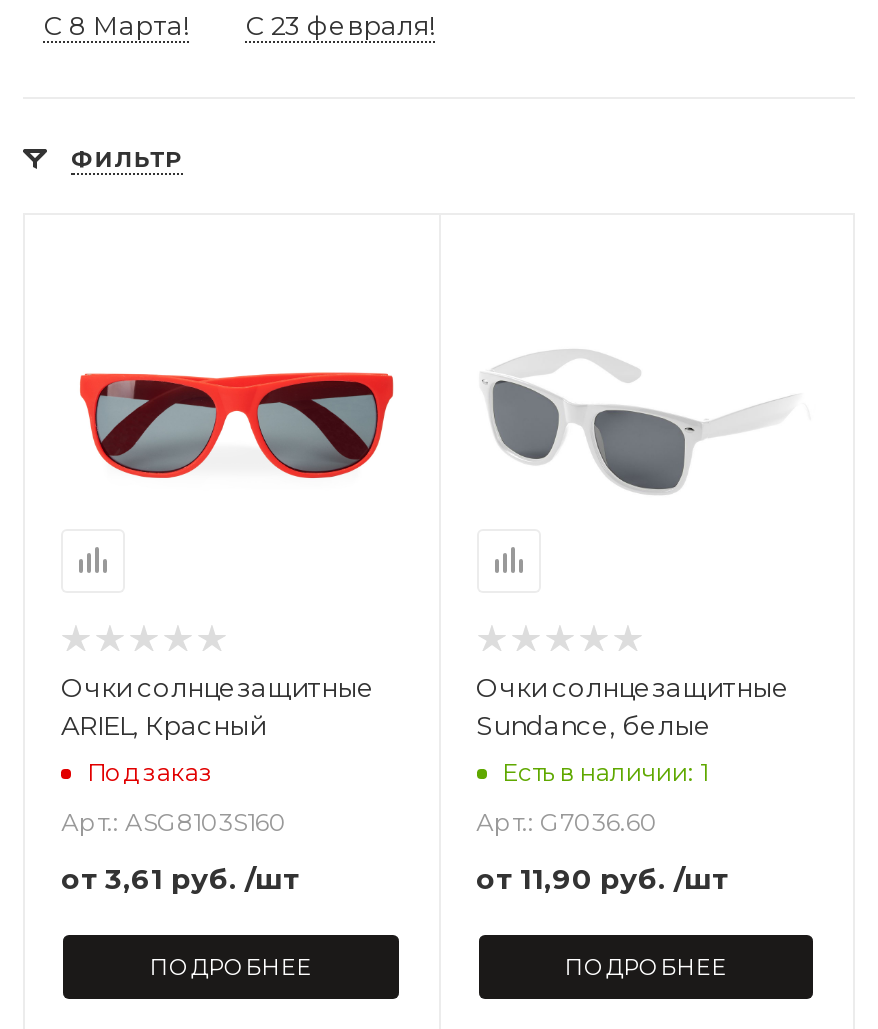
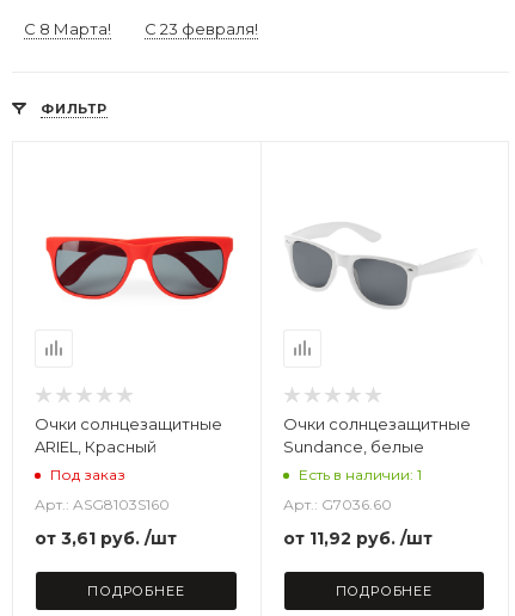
[476,860,728,896] от 11,90 руб. /шт -> [283,527,432,549] от 11,92 руб. /шт

